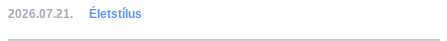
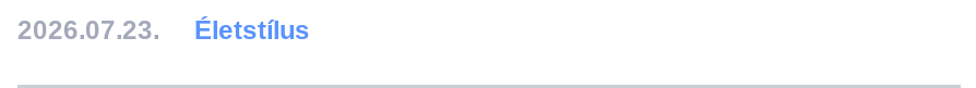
[8,7,142,21] 2026.07.21. Életstílus -> [17,15,310,46] 2026.07.23. Életstílus

